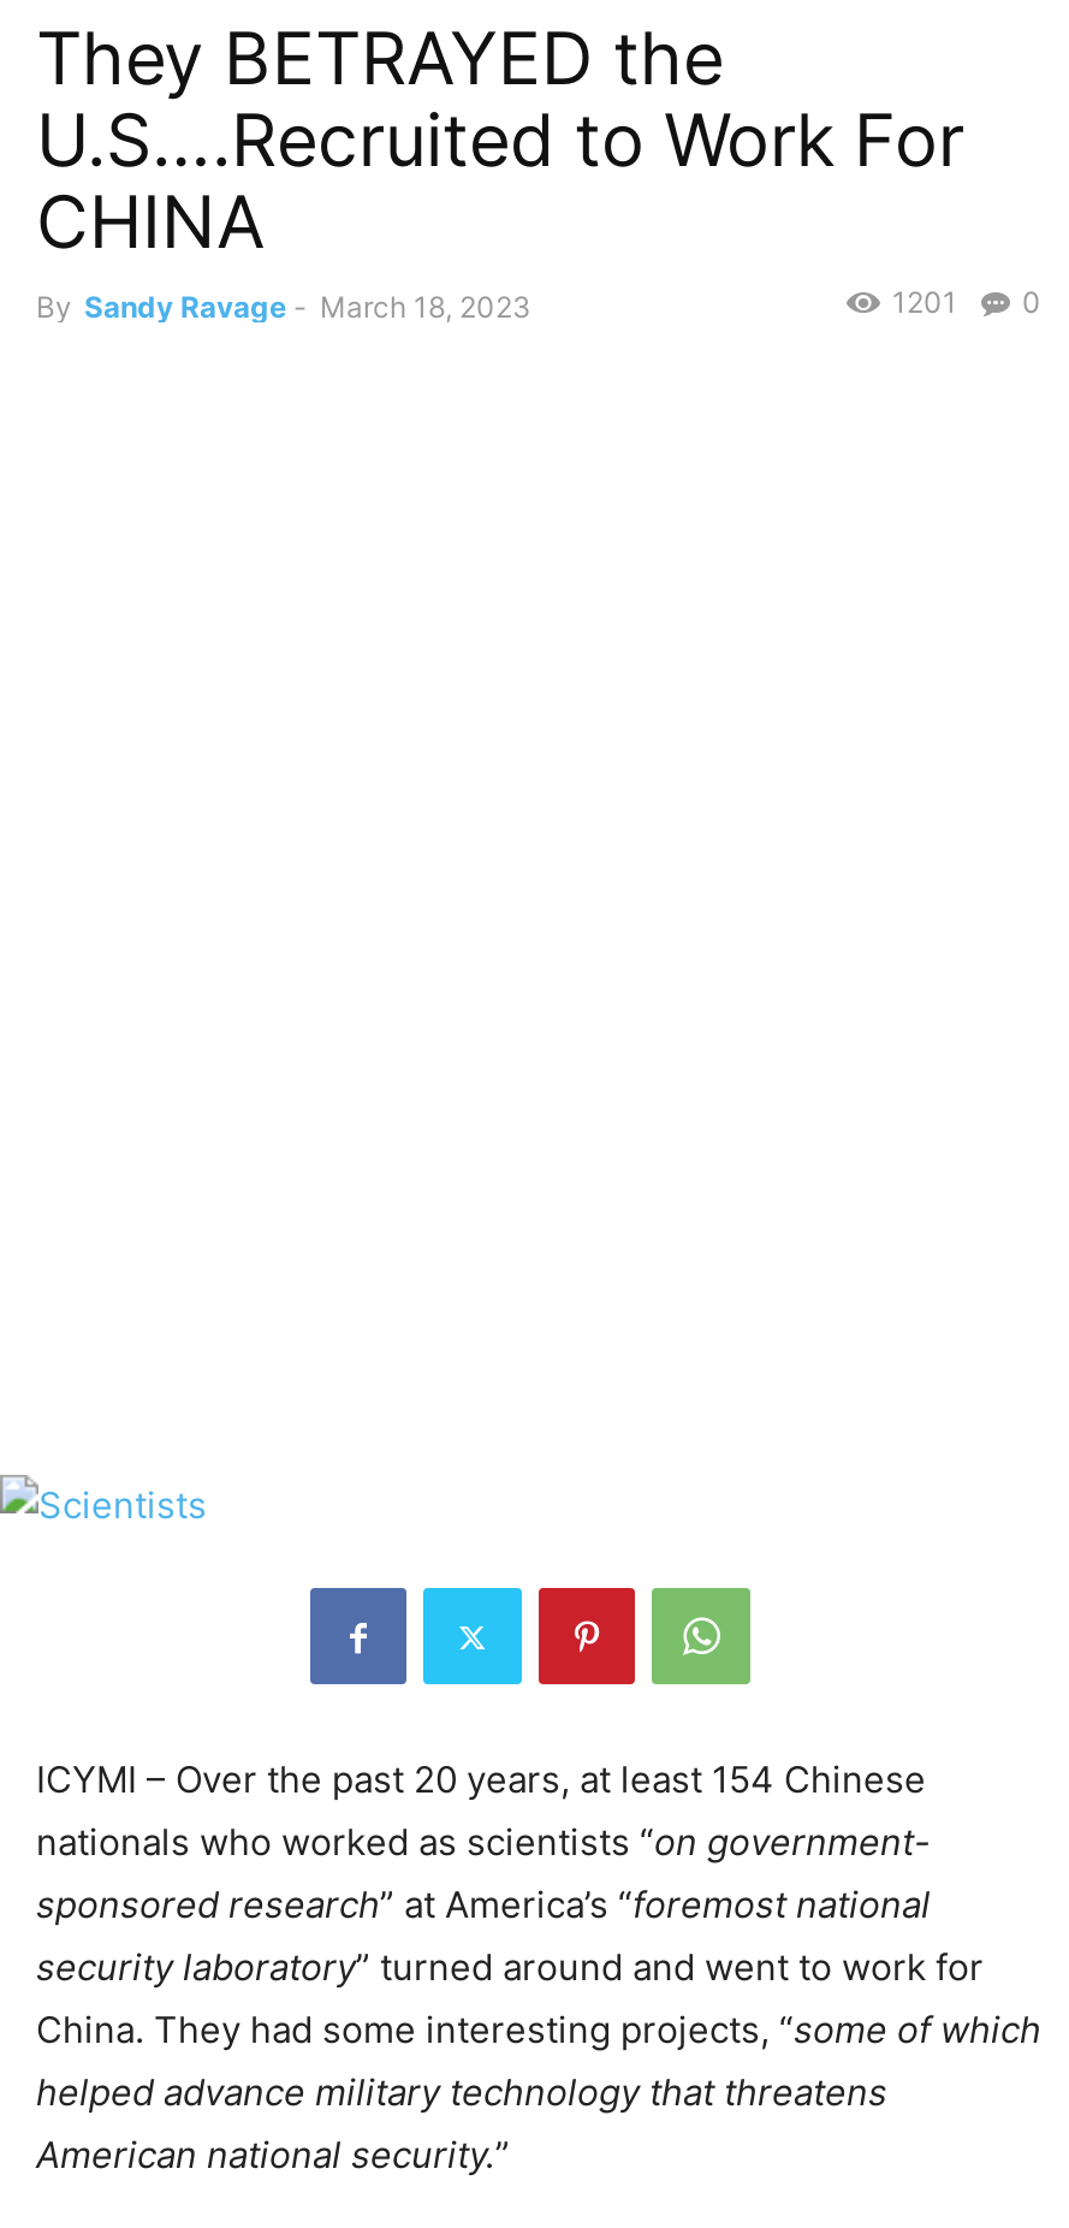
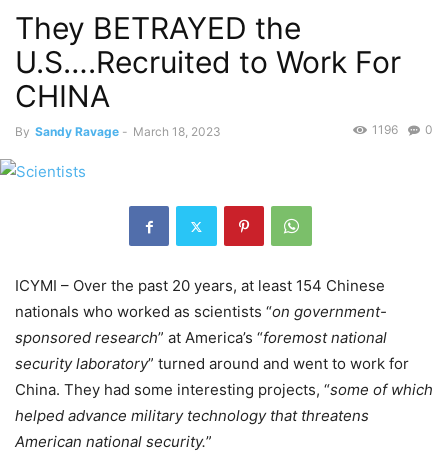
[892,284,1041,320] 1201 0 -> [372,122,433,137] 1196 0

